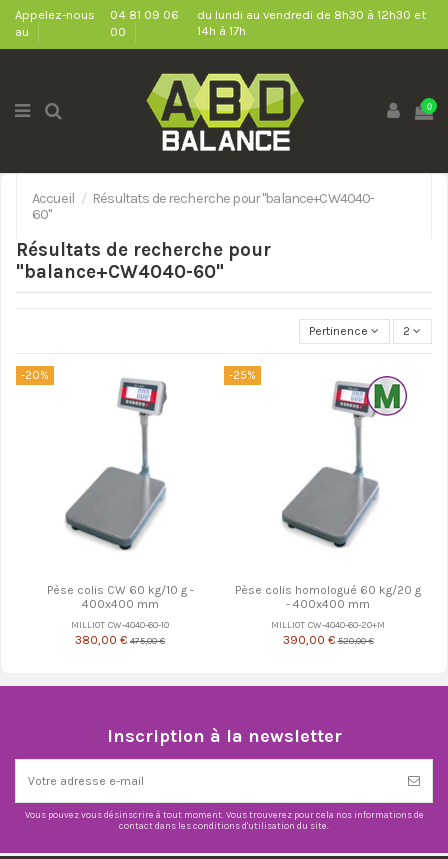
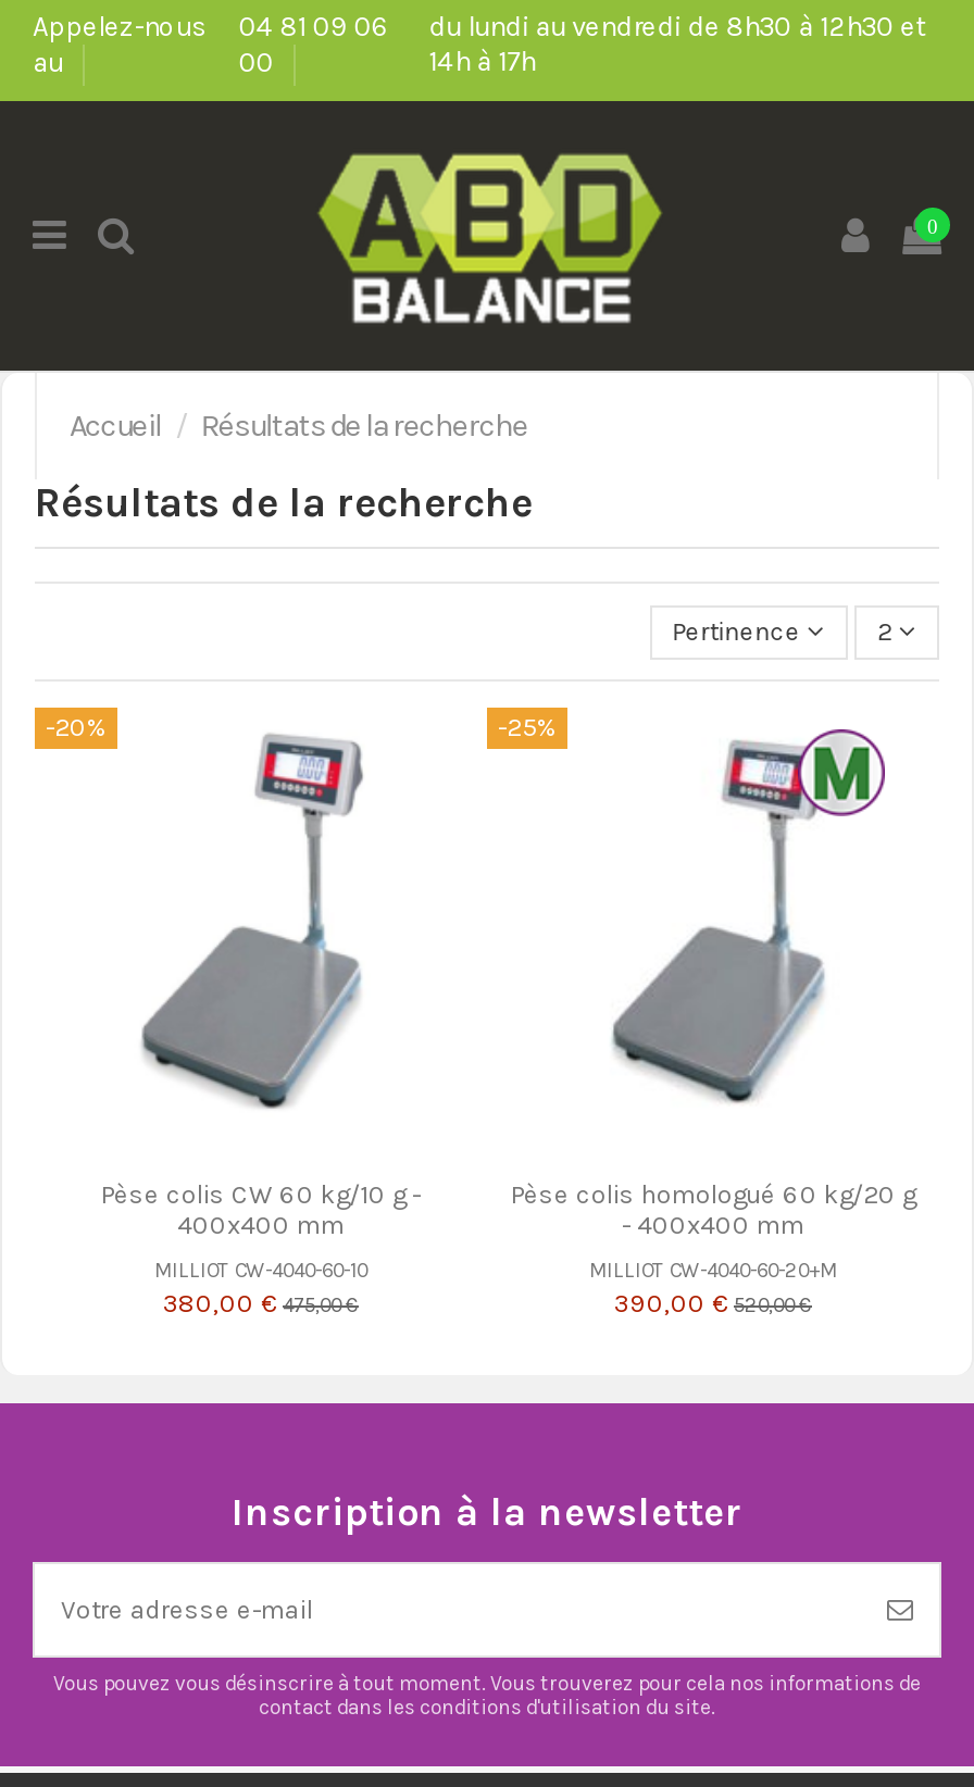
[32,189,374,222] Résultats de recherche pour "balance+CW4040- | 60" -> [200,407,528,443] Résultats de la recherche
[16,239,271,283] Résultats de recherche pour | "balance+CW4040-60" -> [35,479,533,527] Résultats de la recherche

